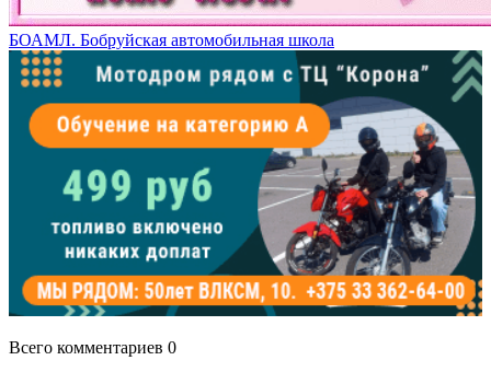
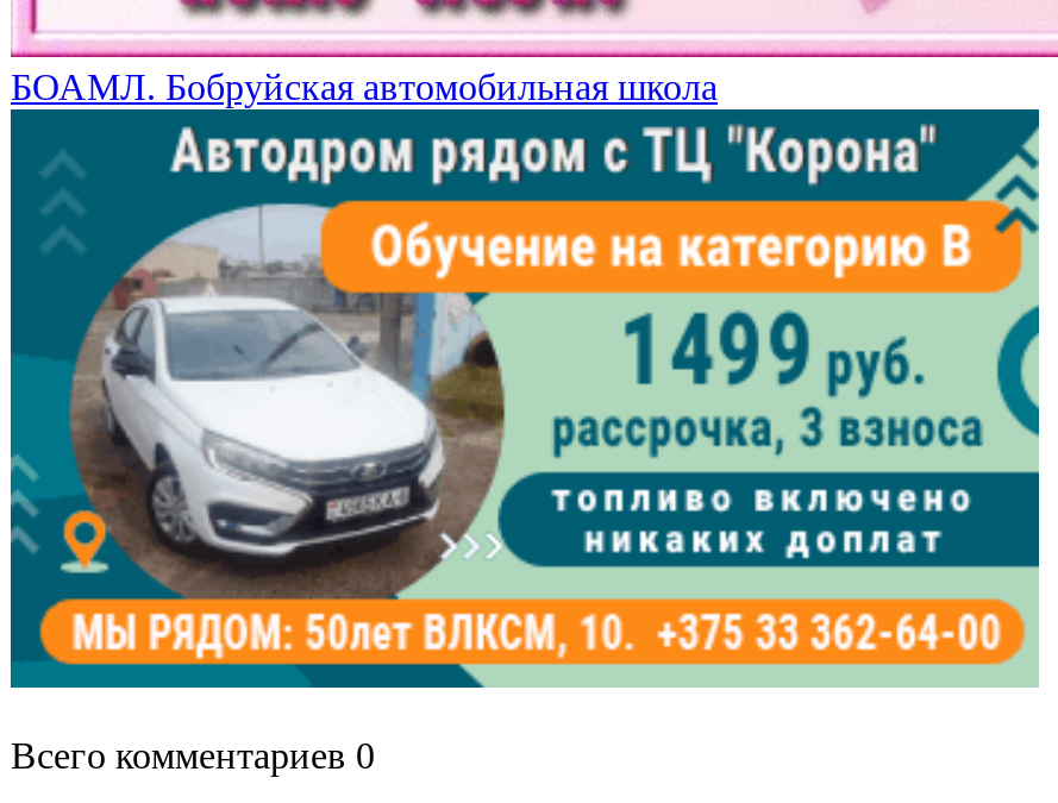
[9,50,483,317] [image] -> [11,107,1041,690] [image]

